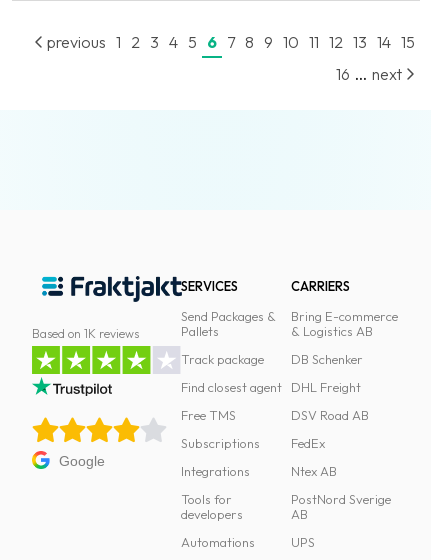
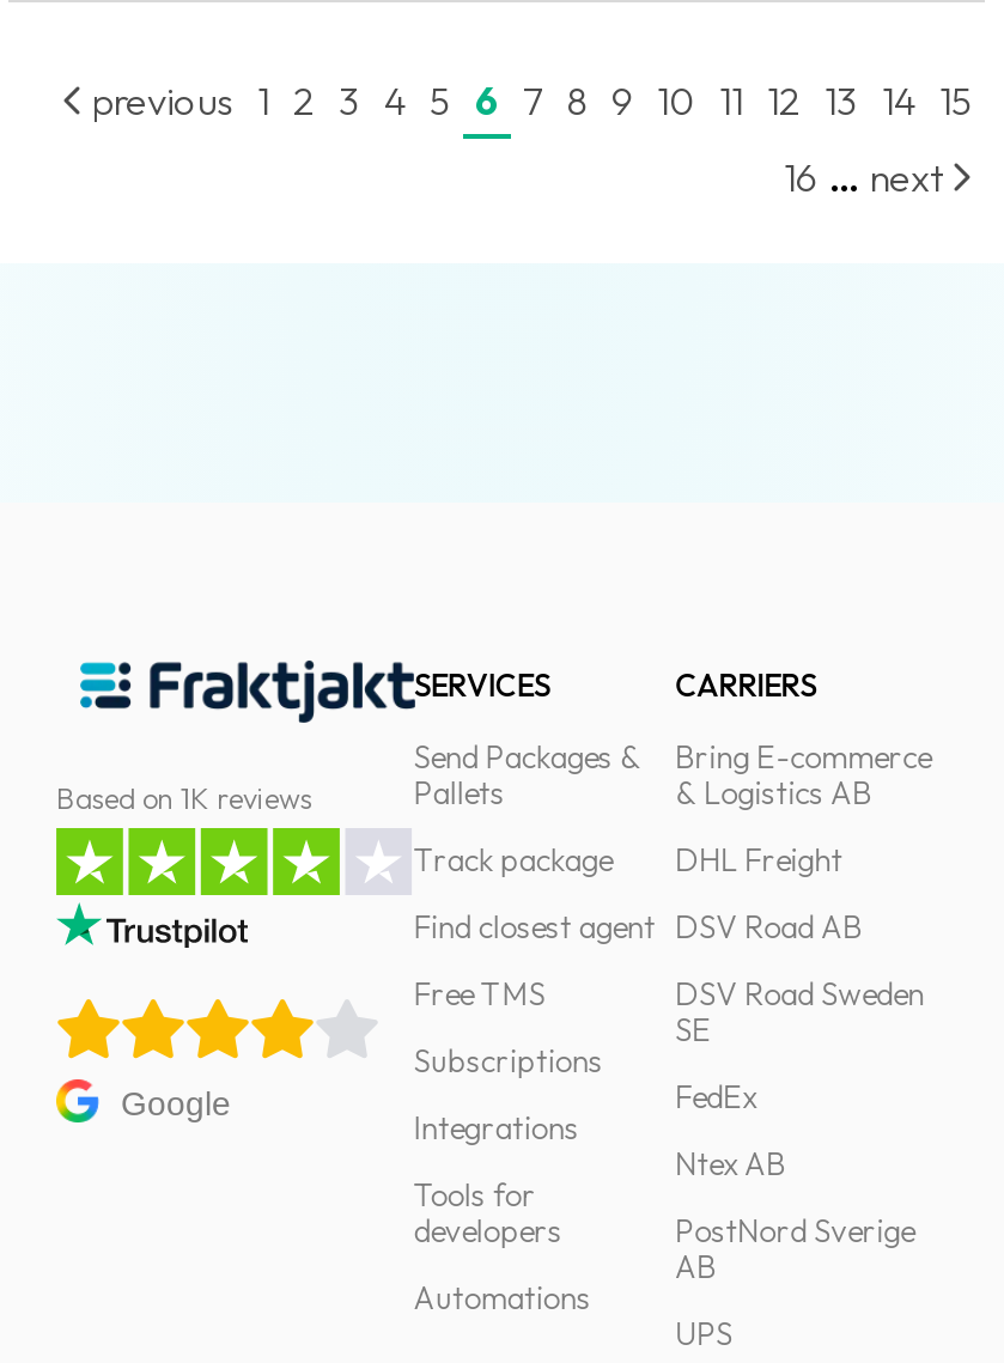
[291,351,363,367] DB Schenker -> none
moved [291,379,369,423] -> [675,840,862,945]: DHL Freight | DSV Road AB
none -> [675,974,924,1048] DSV Road Sweden | SE

